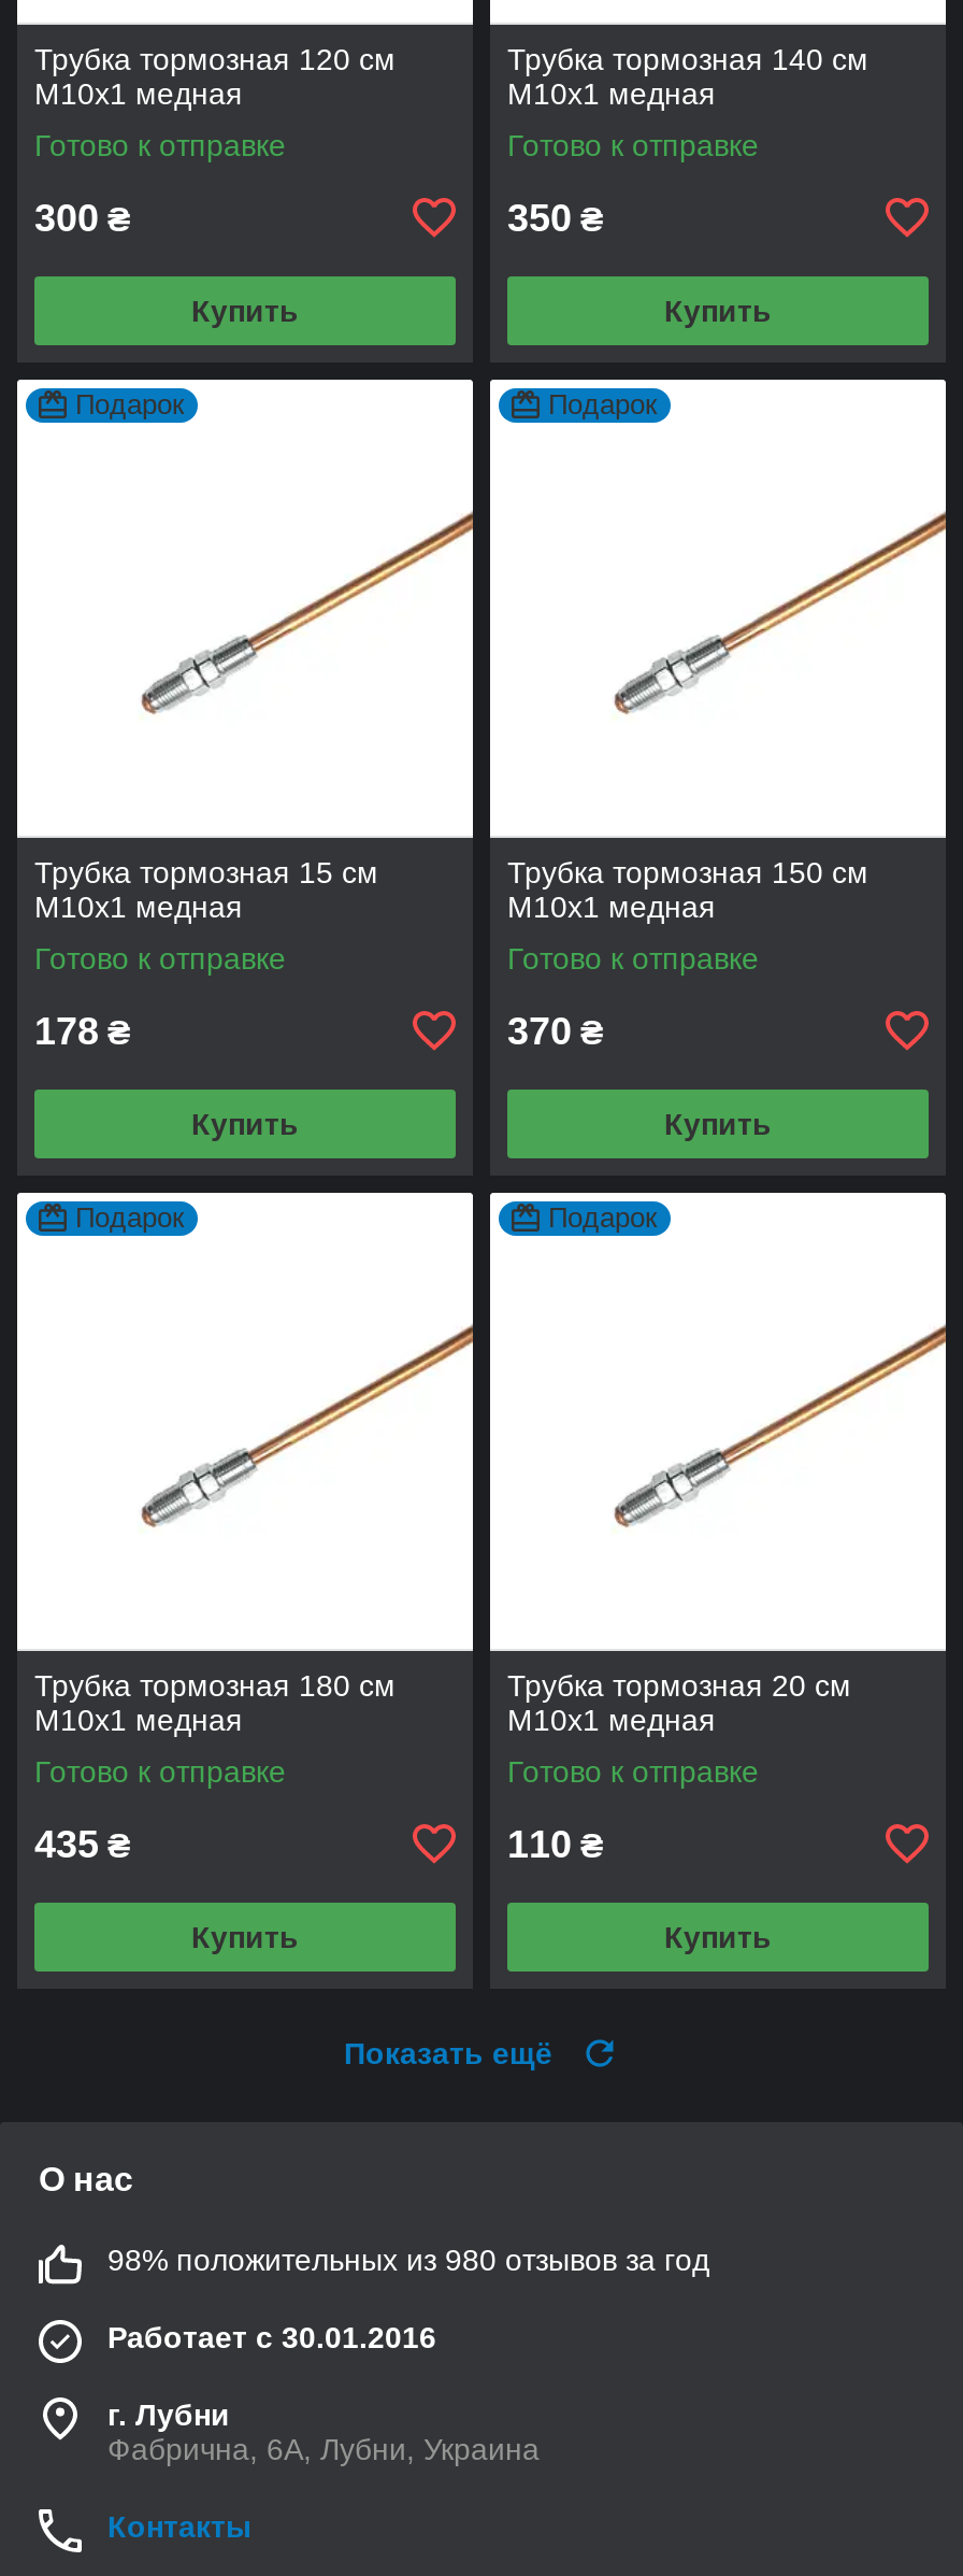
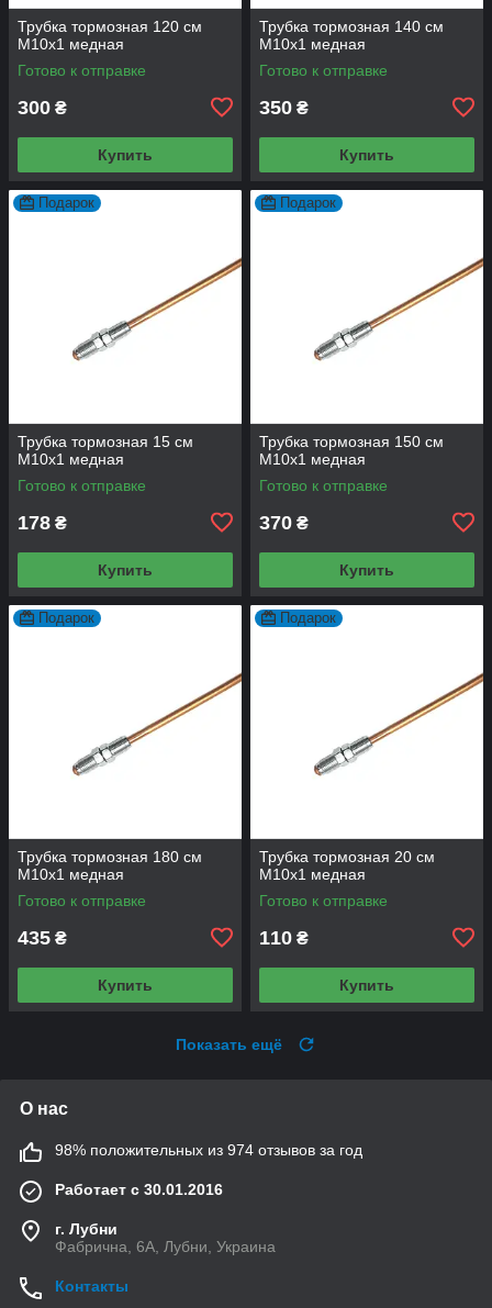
[107,2242,709,2277] 98% положительных из 980 отзывов за год -> [55,1141,362,1158] 98% положительных из 974 отзывов за год

